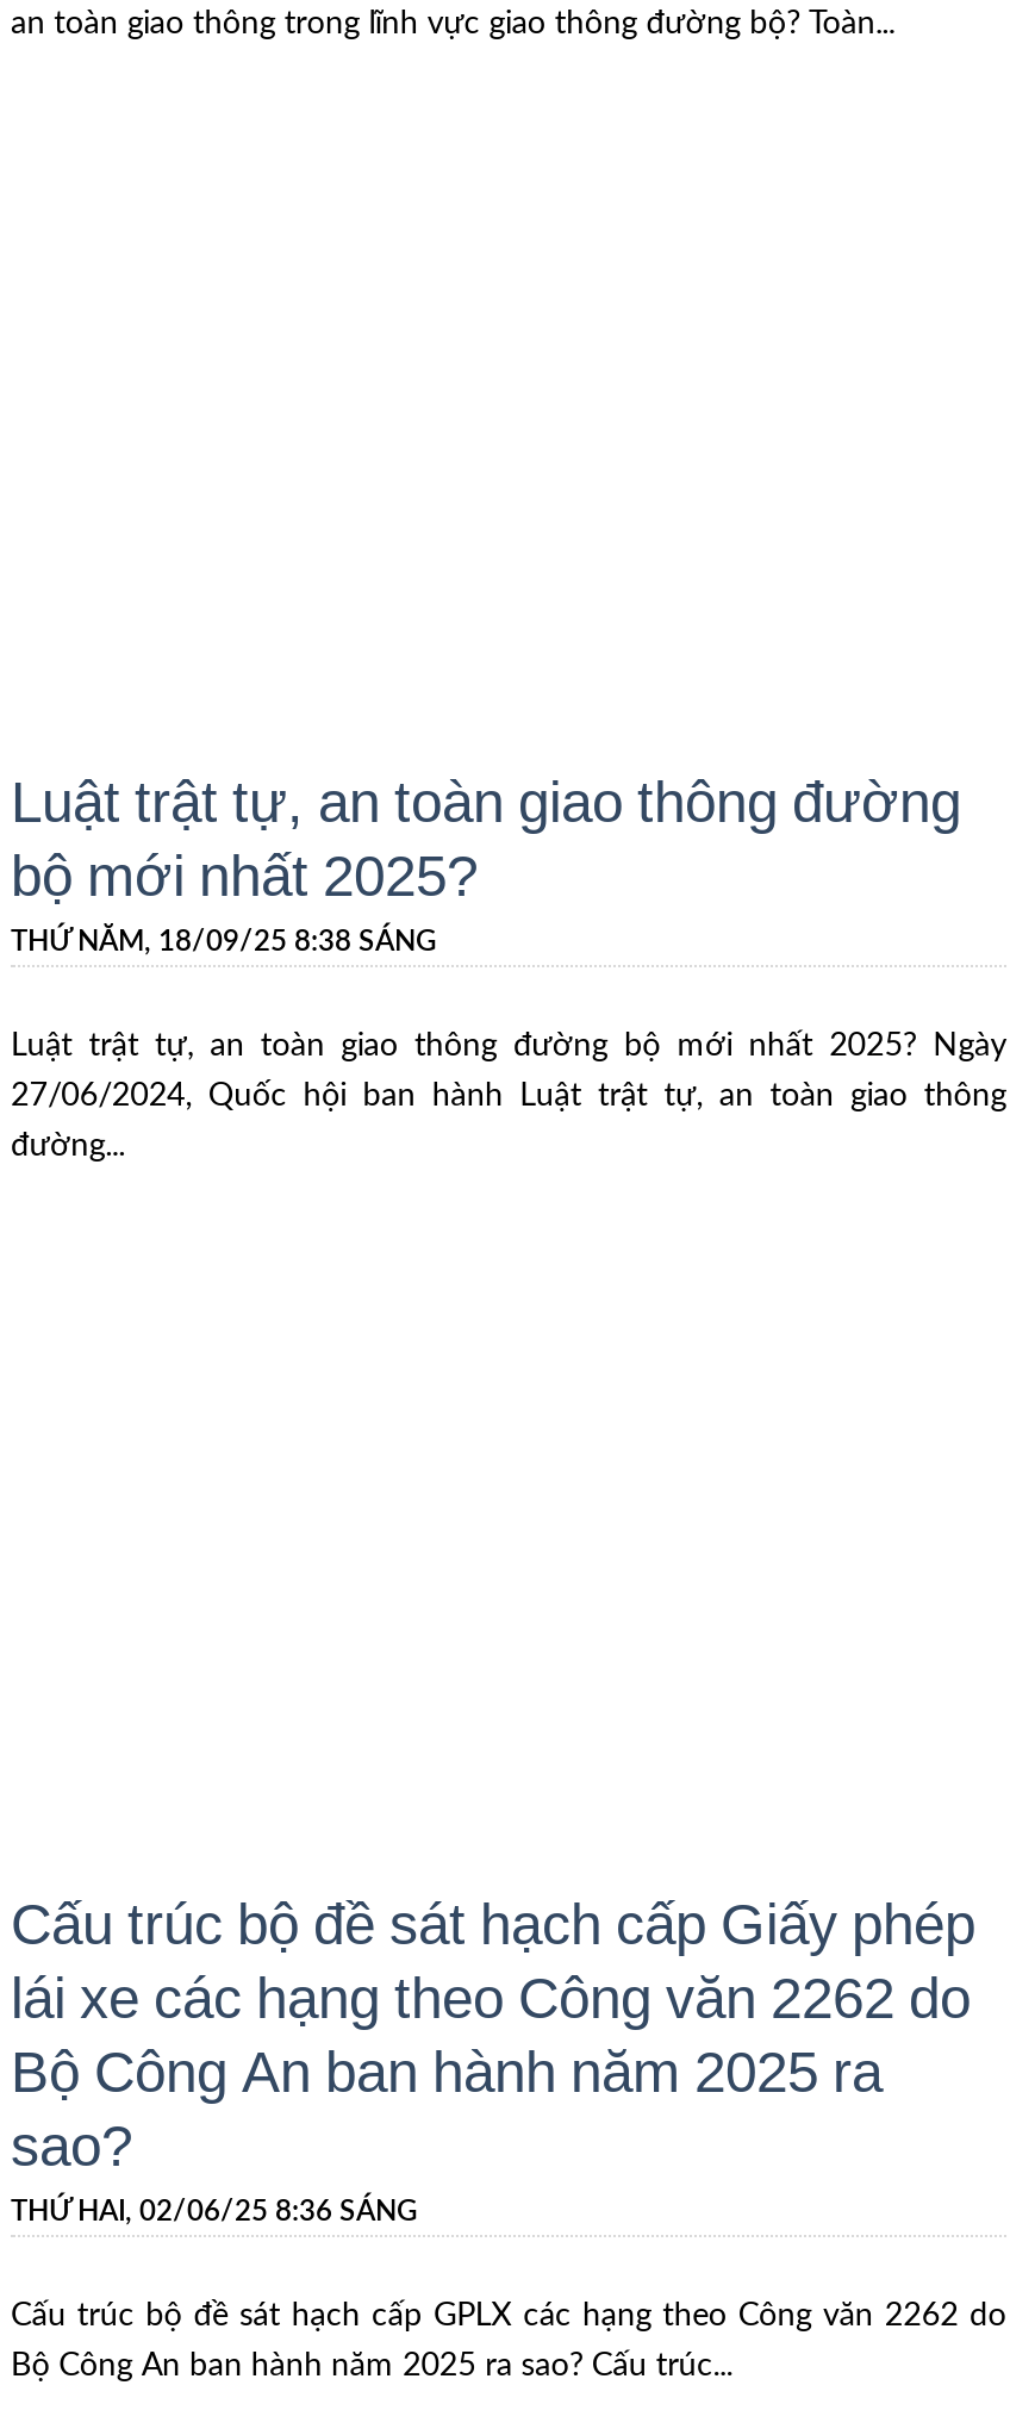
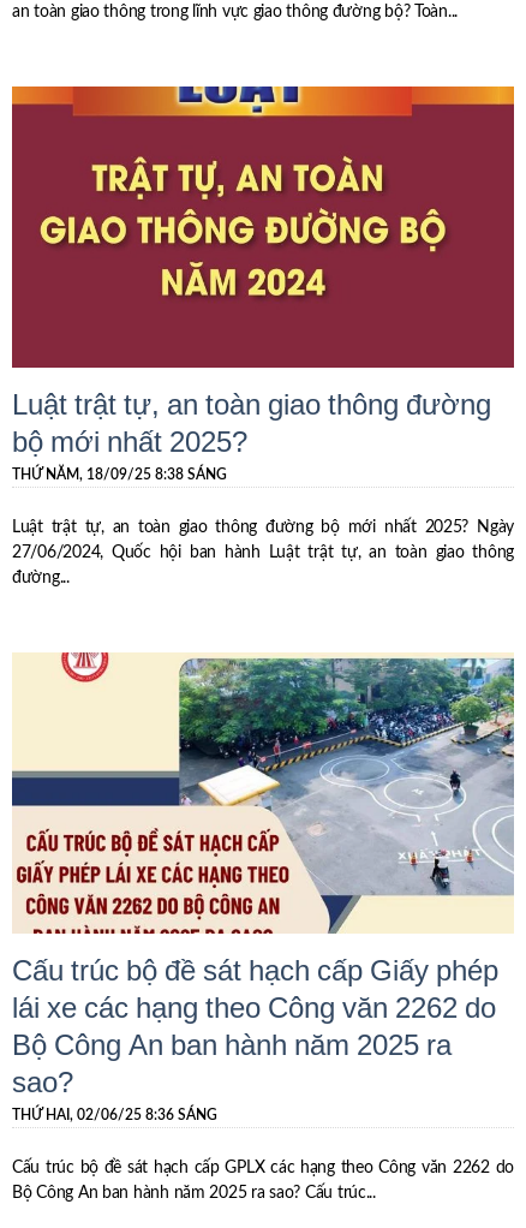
none -> [11,85,515,369] [image]
none -> [11,651,515,935] [image]

